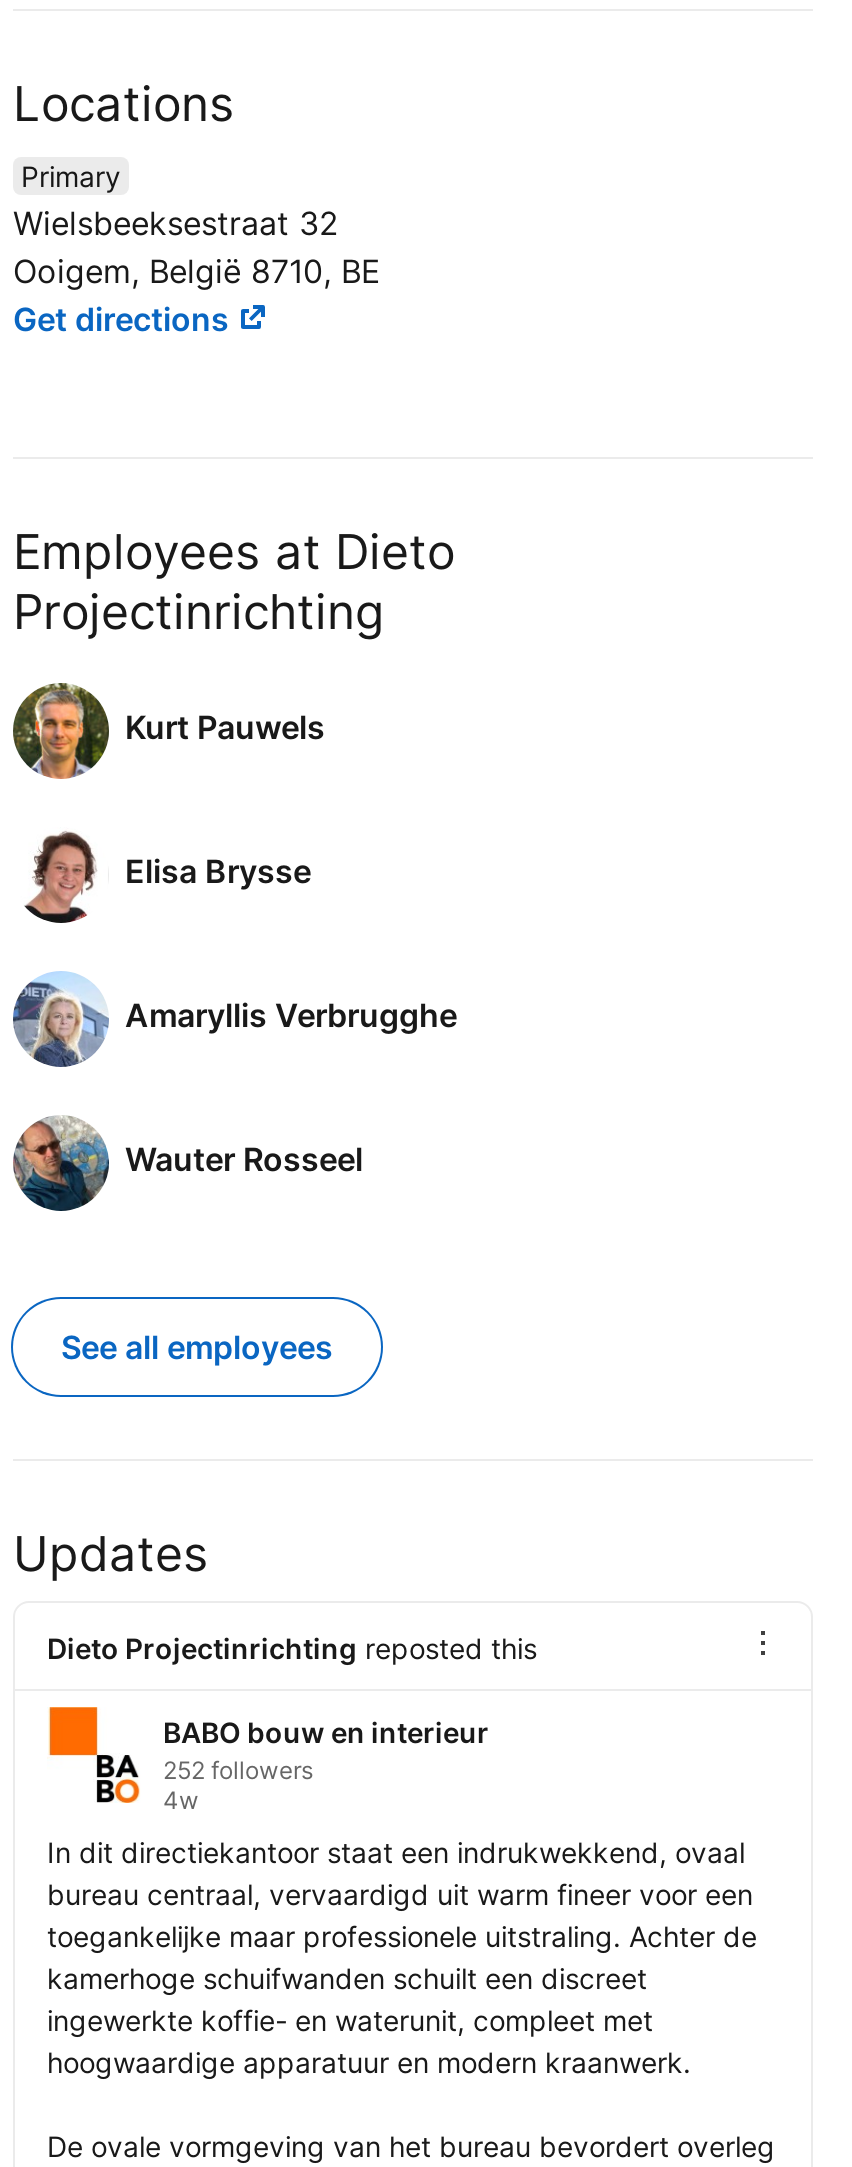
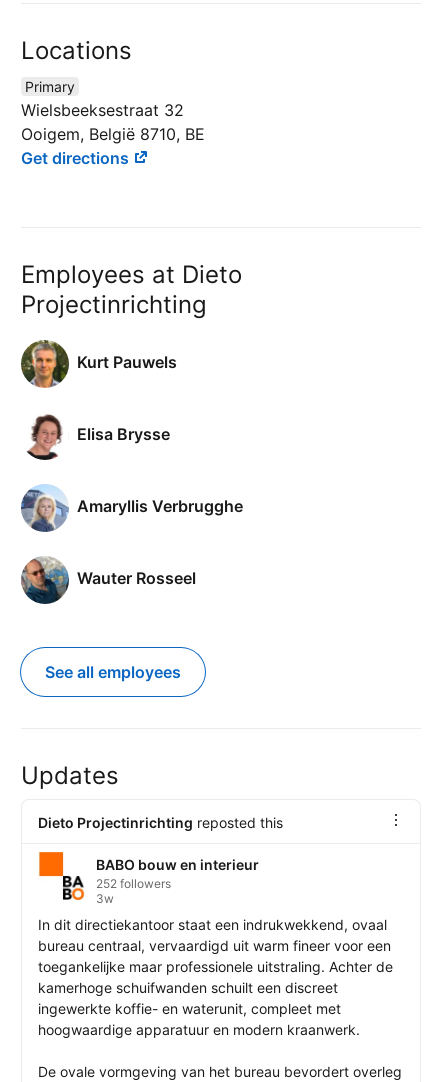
[163,1786,199,1816] 4w -> [96,891,114,906] 3w

